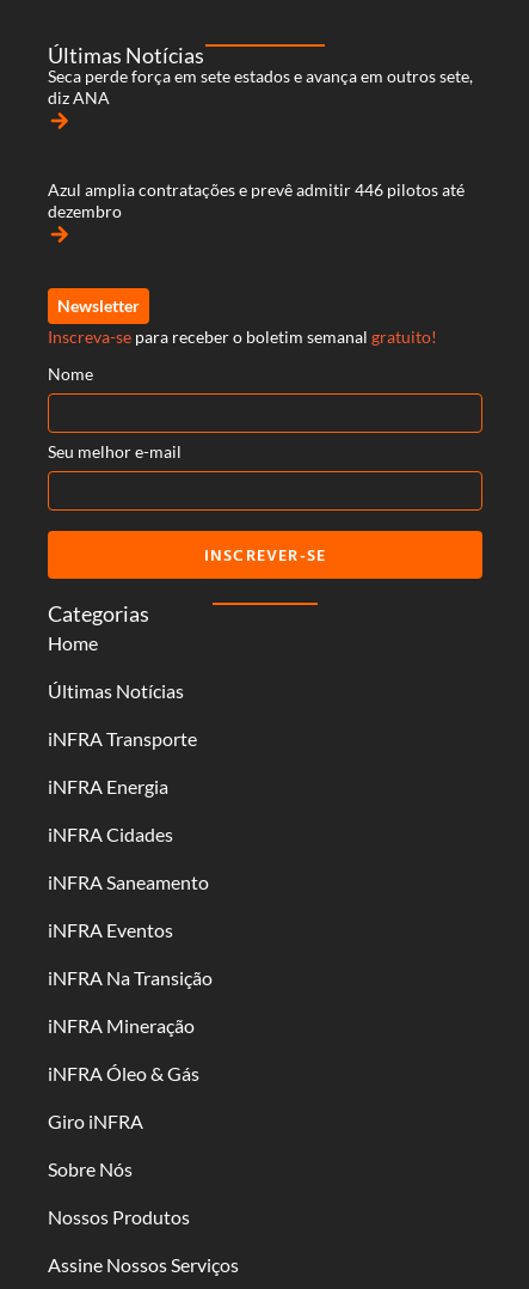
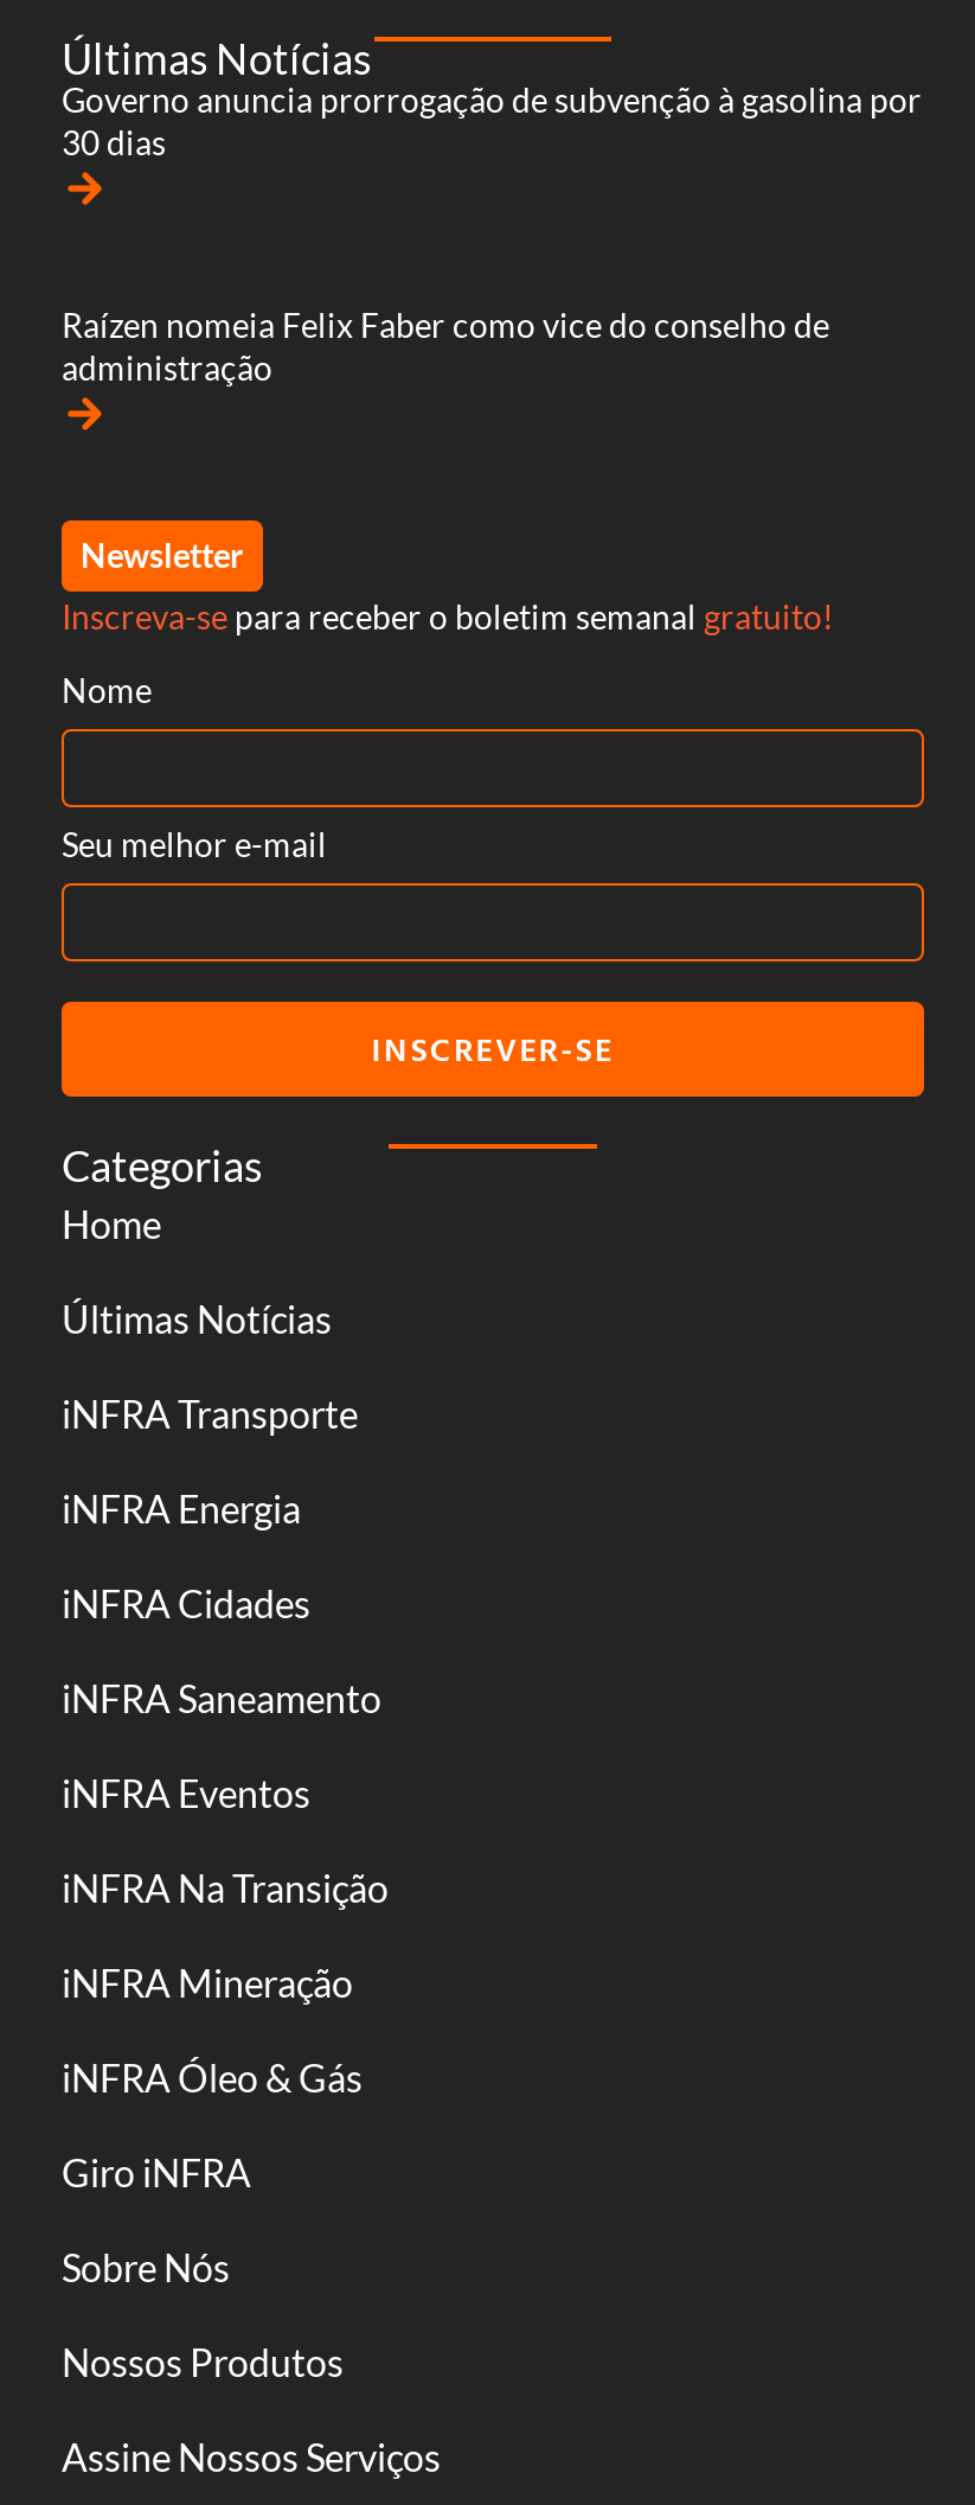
[48,66,473,108] Seca perde força em sete estados e avança em outros sete, | diz ANA -> [62,80,922,163] Governo anuncia prorrogação de subvenção à gasolina por | 30 dias
[48,180,465,221] Azul amplia contratações e prevê admitir 446 pilotos até | dezembro -> [62,305,829,388] Raízen nomeia Felix Faber como vice do conselho de | administração

